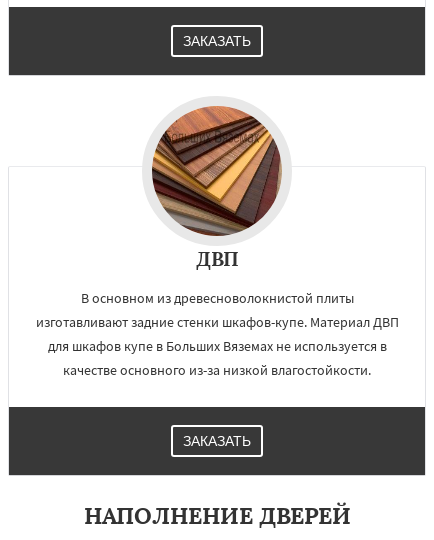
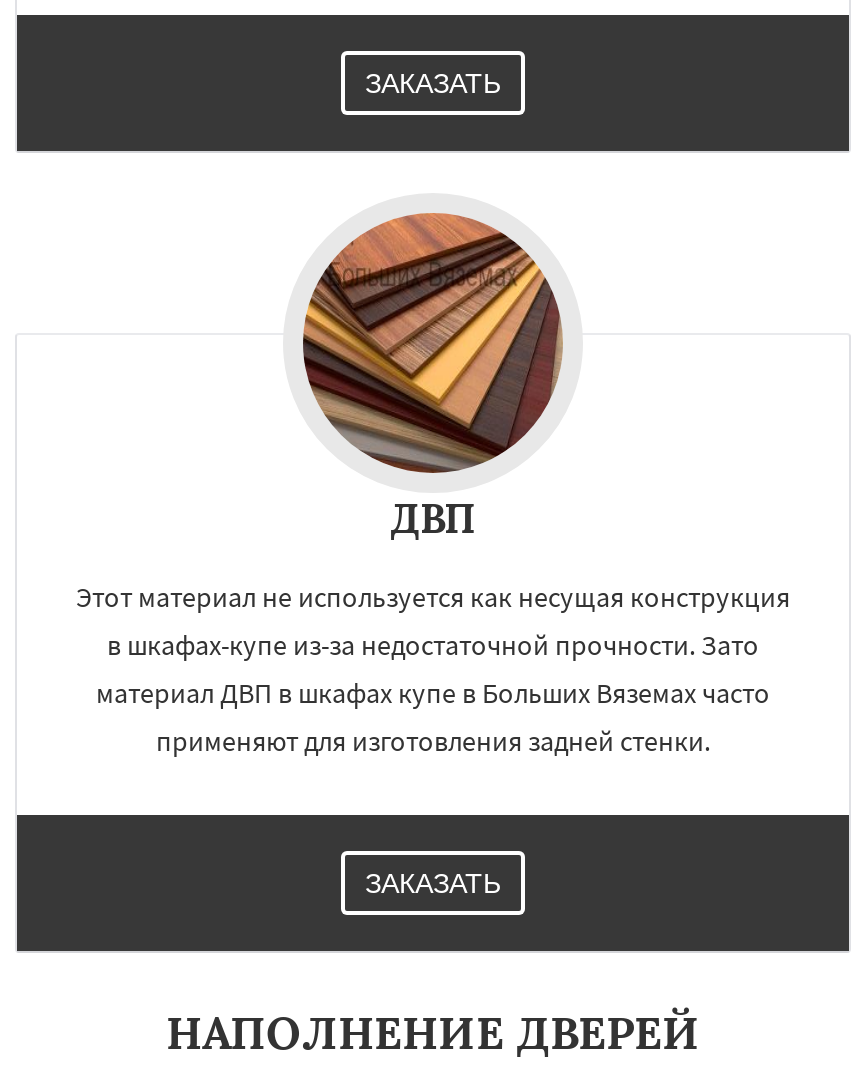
[35,289,398,379] В основном из древесноволокнистой плиты | изготавливают задние стенки шкафов-купе. Материал ДВП | для шкафов купе в Больших Вяземах не используется в | качестве основного из-за низкой влагостойкости. -> [76,579,790,759] Этот материал не используется как несущая конструкция | в шкафах-купе из-за недостаточной прочности. Зато | материал ДВП в шкафах купе в Больших Вяземах часто | применяют для изготовления задней стенки.

